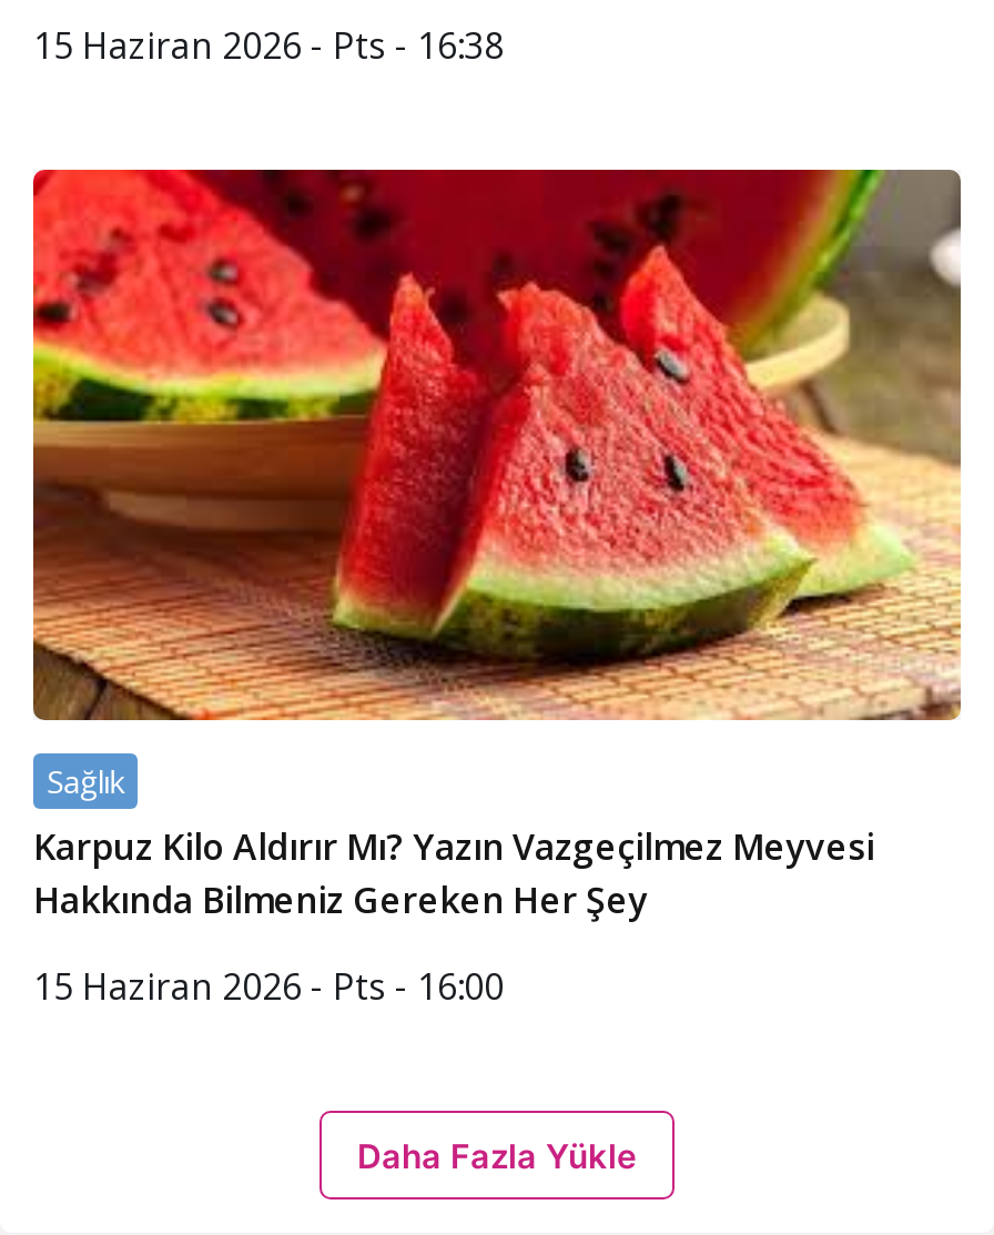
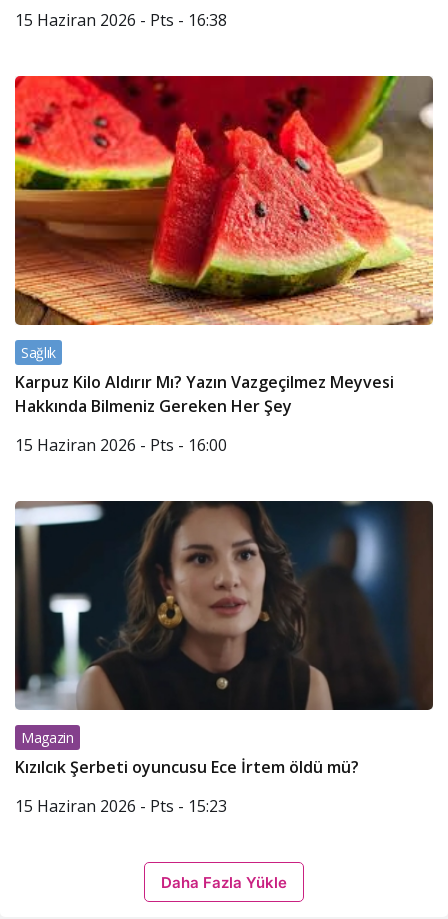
none -> [14,500,434,817] [image] | Magazin | Kızılcık Şerbeti oyuncusu Ece İrtem öldü mü? | 15 Haziran 2026 - Pts - 15:23

